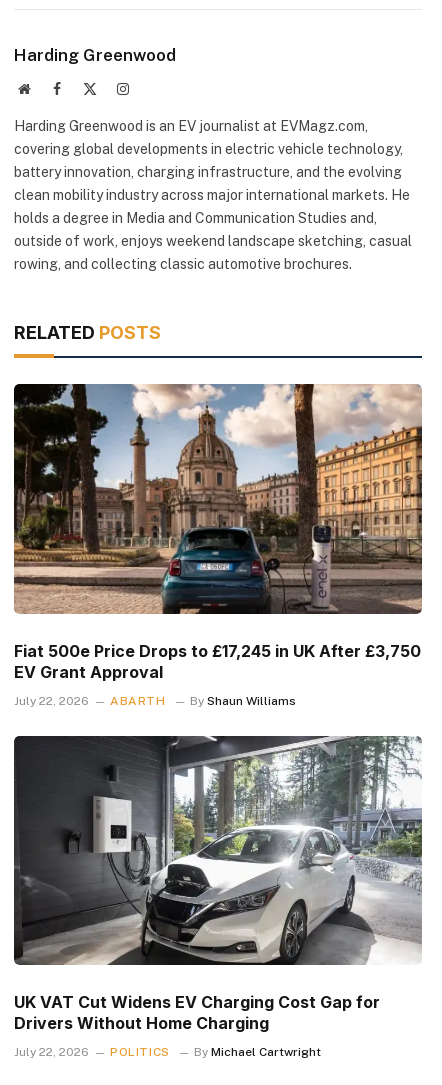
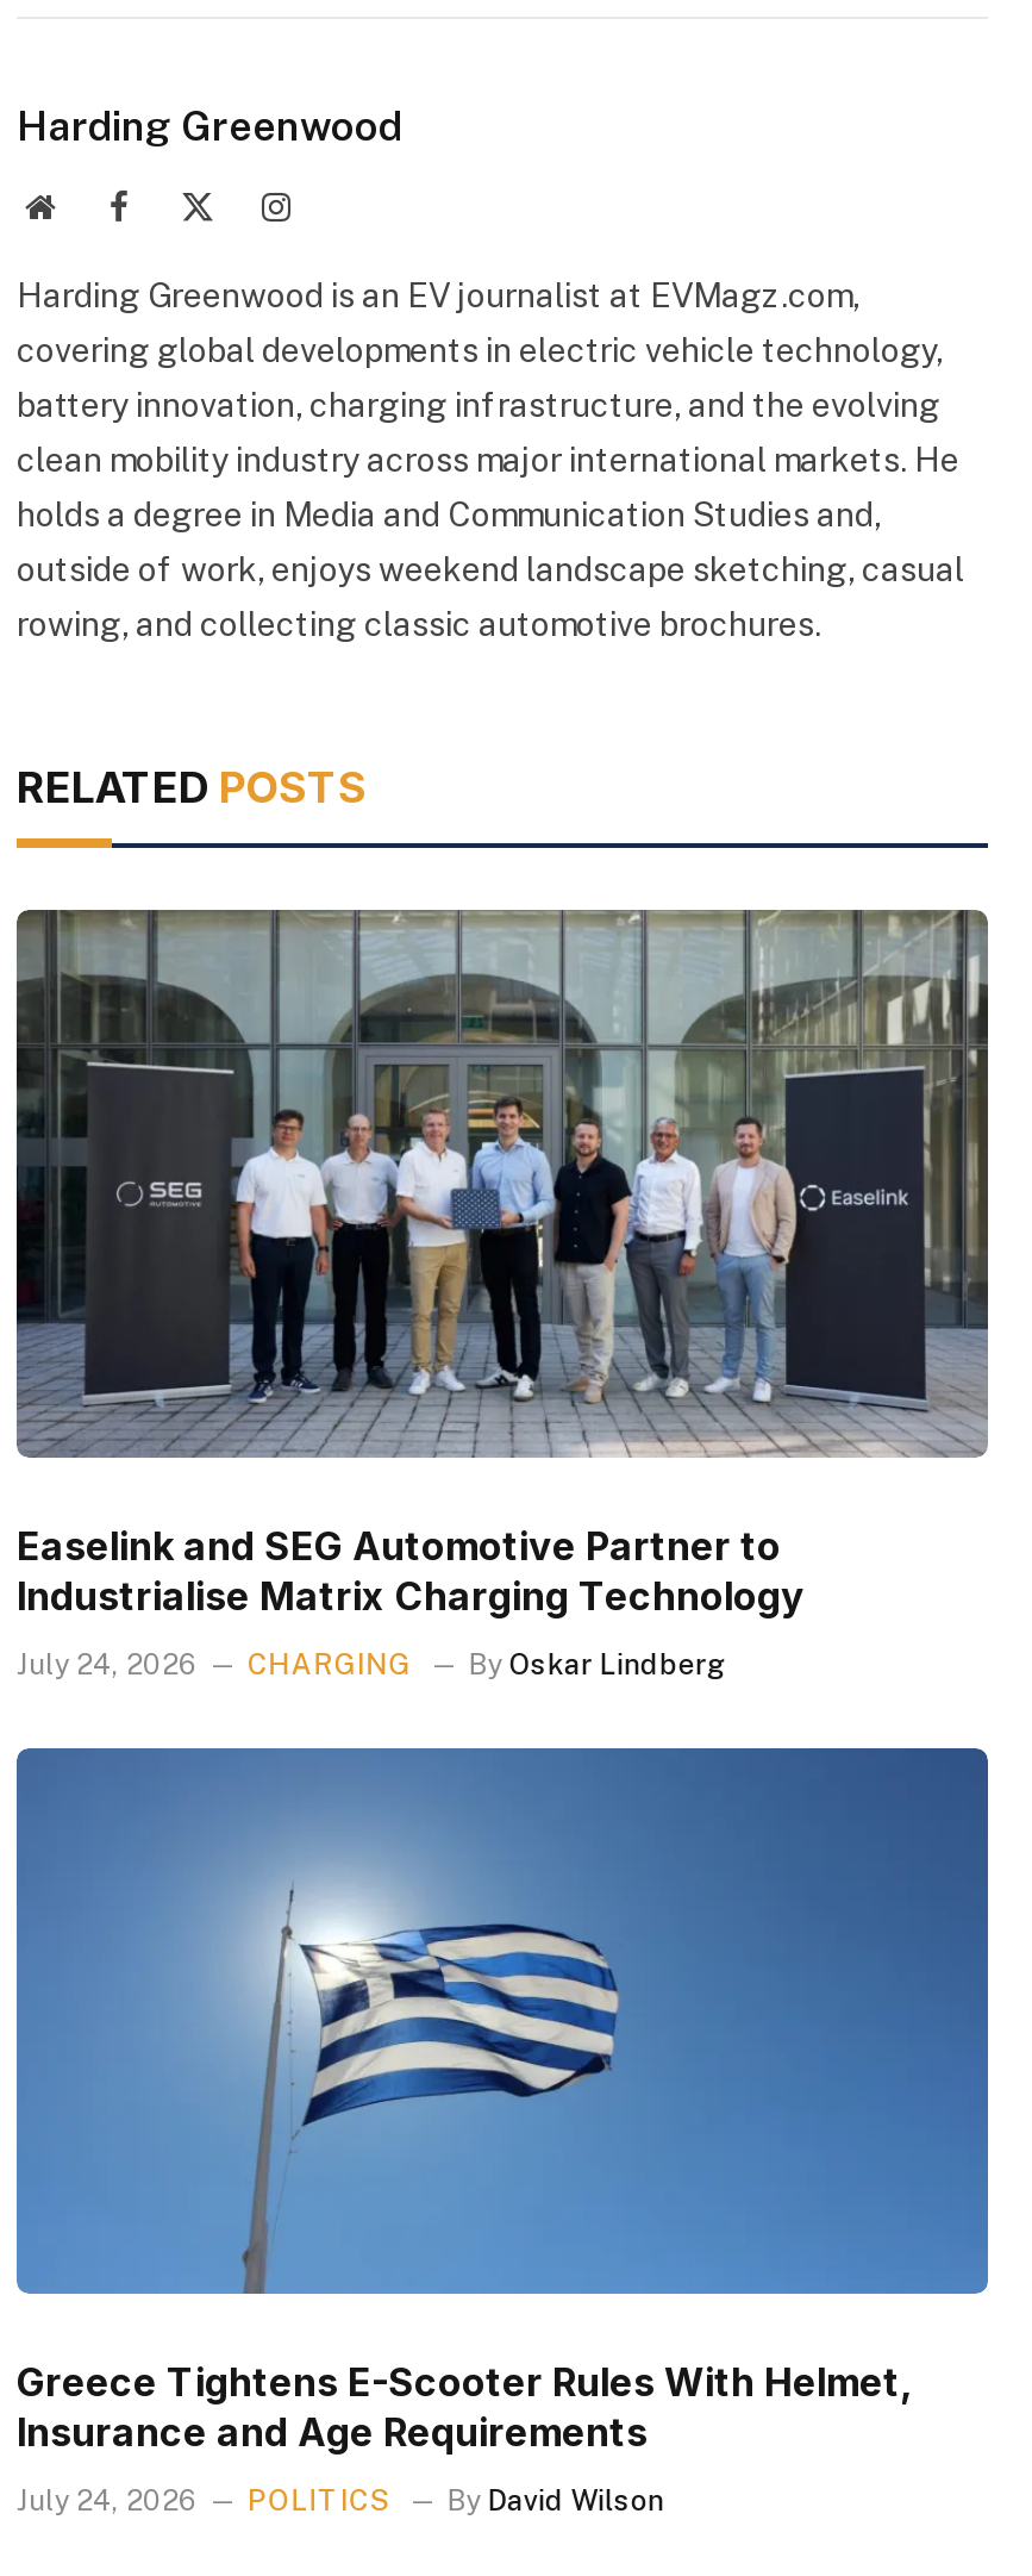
[13,384,423,682] [image] | Fiat 500e Price Drops to £17,245 in UK After £3,750 | EV Grant Approval -> [14,907,990,1619] [image] | Easelink and SEG Automotive Partner to | Industrialise Matrix Charging Technology
[14,694,296,708] July 22, 2026 | ABARTH | By Shaun Williams -> [17,1648,726,1681] July 24, 2026 | CHARGING | By Oskar Lindberg
[13,735,423,1033] [image] | UK VAT Cut Widens EV Charging Cost Gap for | Drivers Without Home Charging -> [14,1746,990,2456] [image] | Greece Tightens E-Scooter Rules With Helmet, | Insurance and Age Requirements
[14,1045,89,1059] July 22, 2026 -> [17,2485,198,2518] July 24, 2026
[194,1045,321,1059] By Michael Cartwright -> [447,2485,664,2518] By David Wilson

